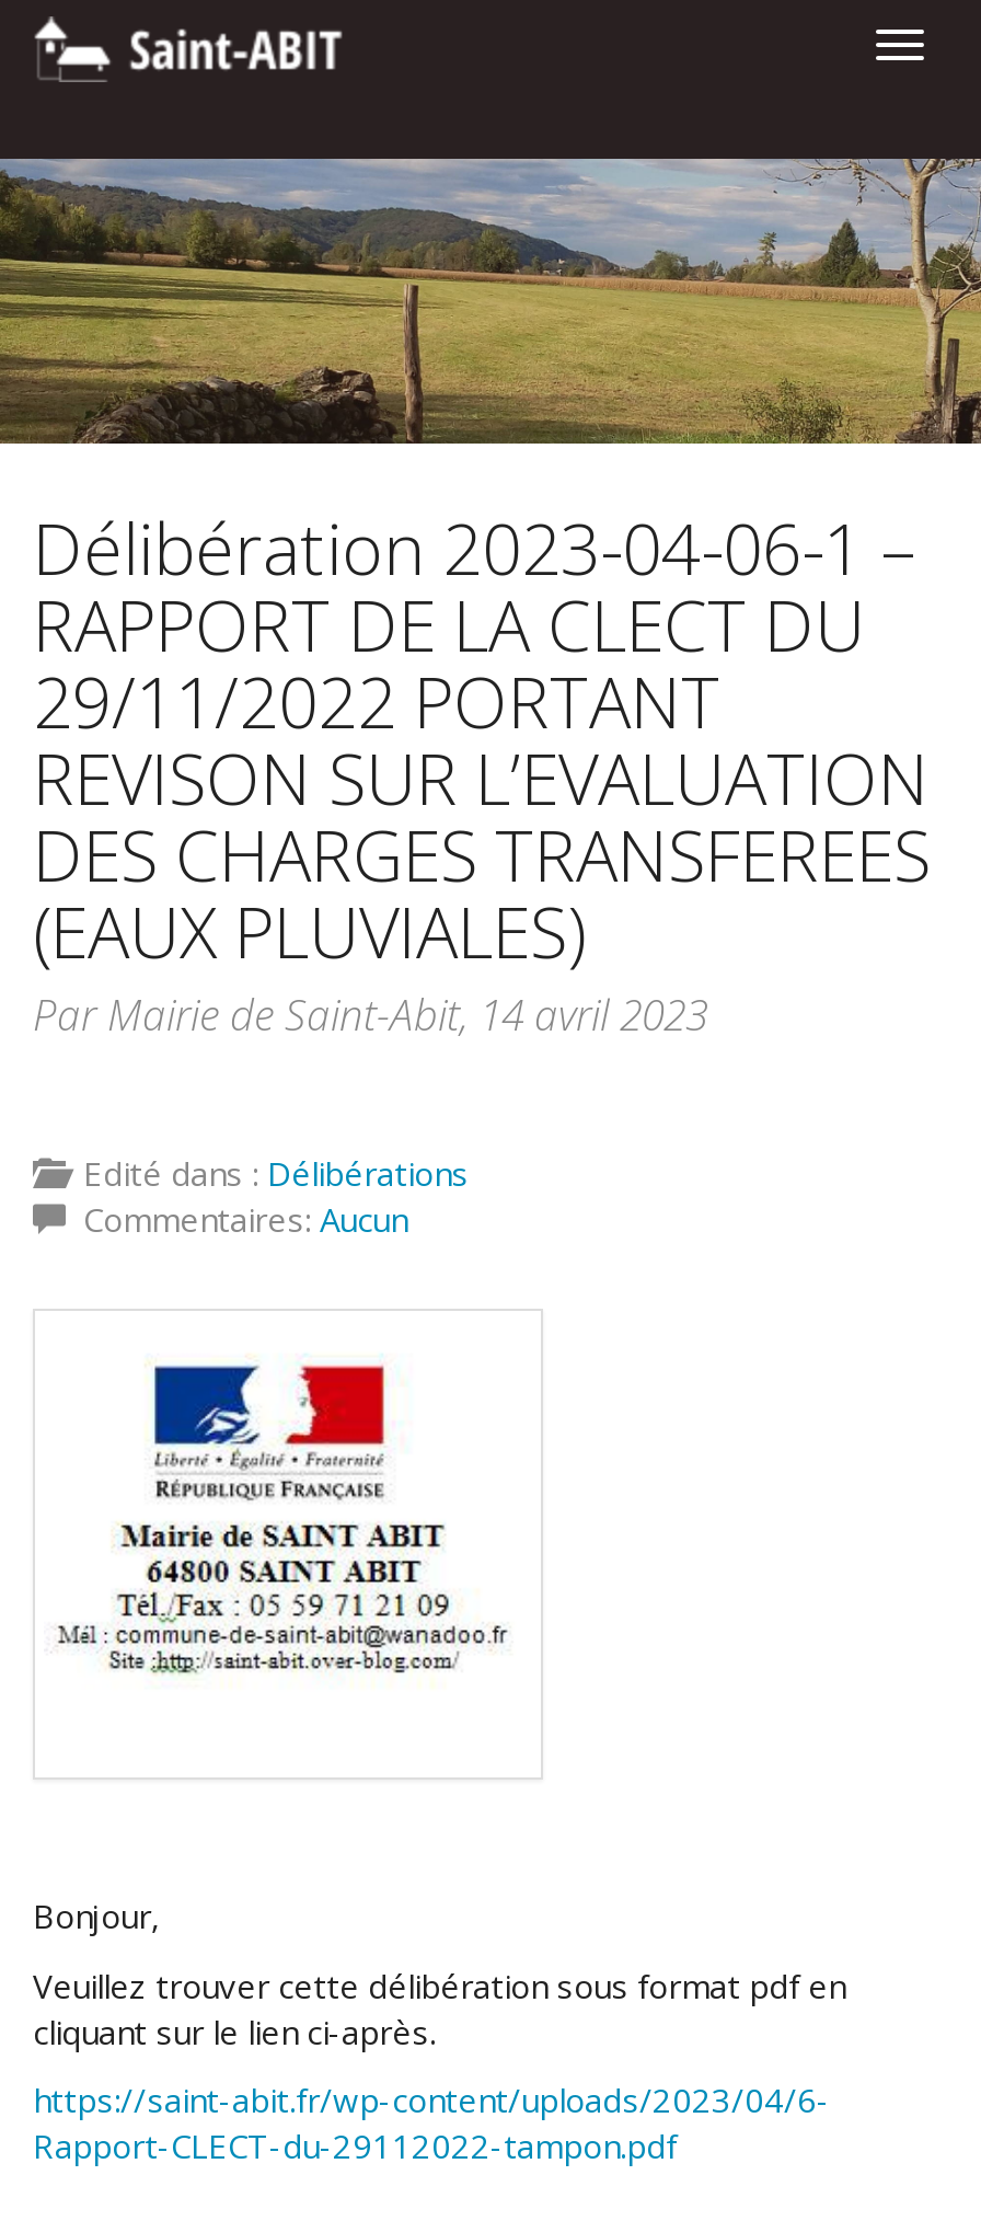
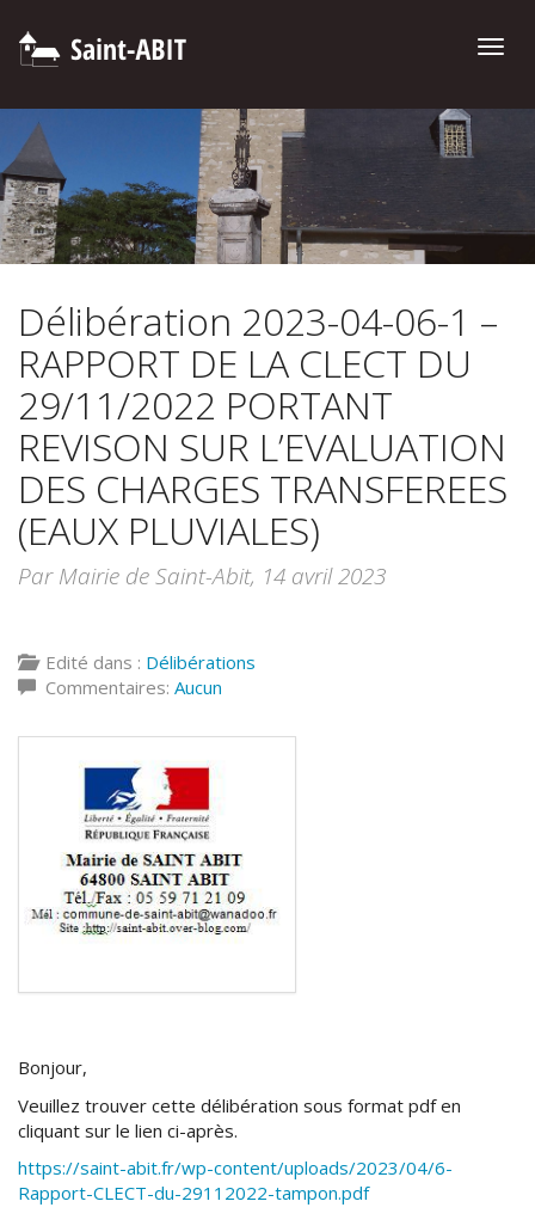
[7,157,974,446] [image] -> [4,108,531,265] [image]

